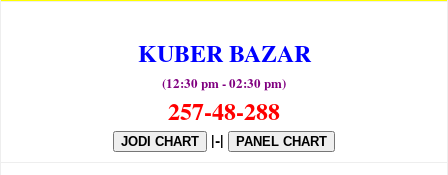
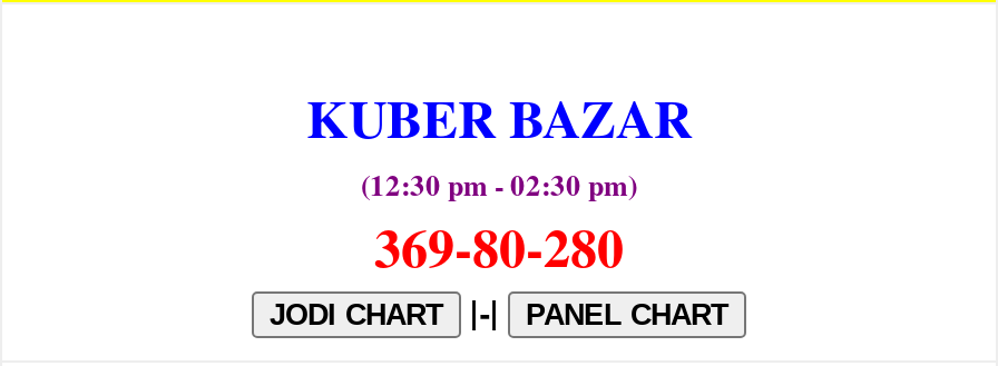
[168,93,280,128] 257-48-288 -> [374,207,624,285] 369-80-280

